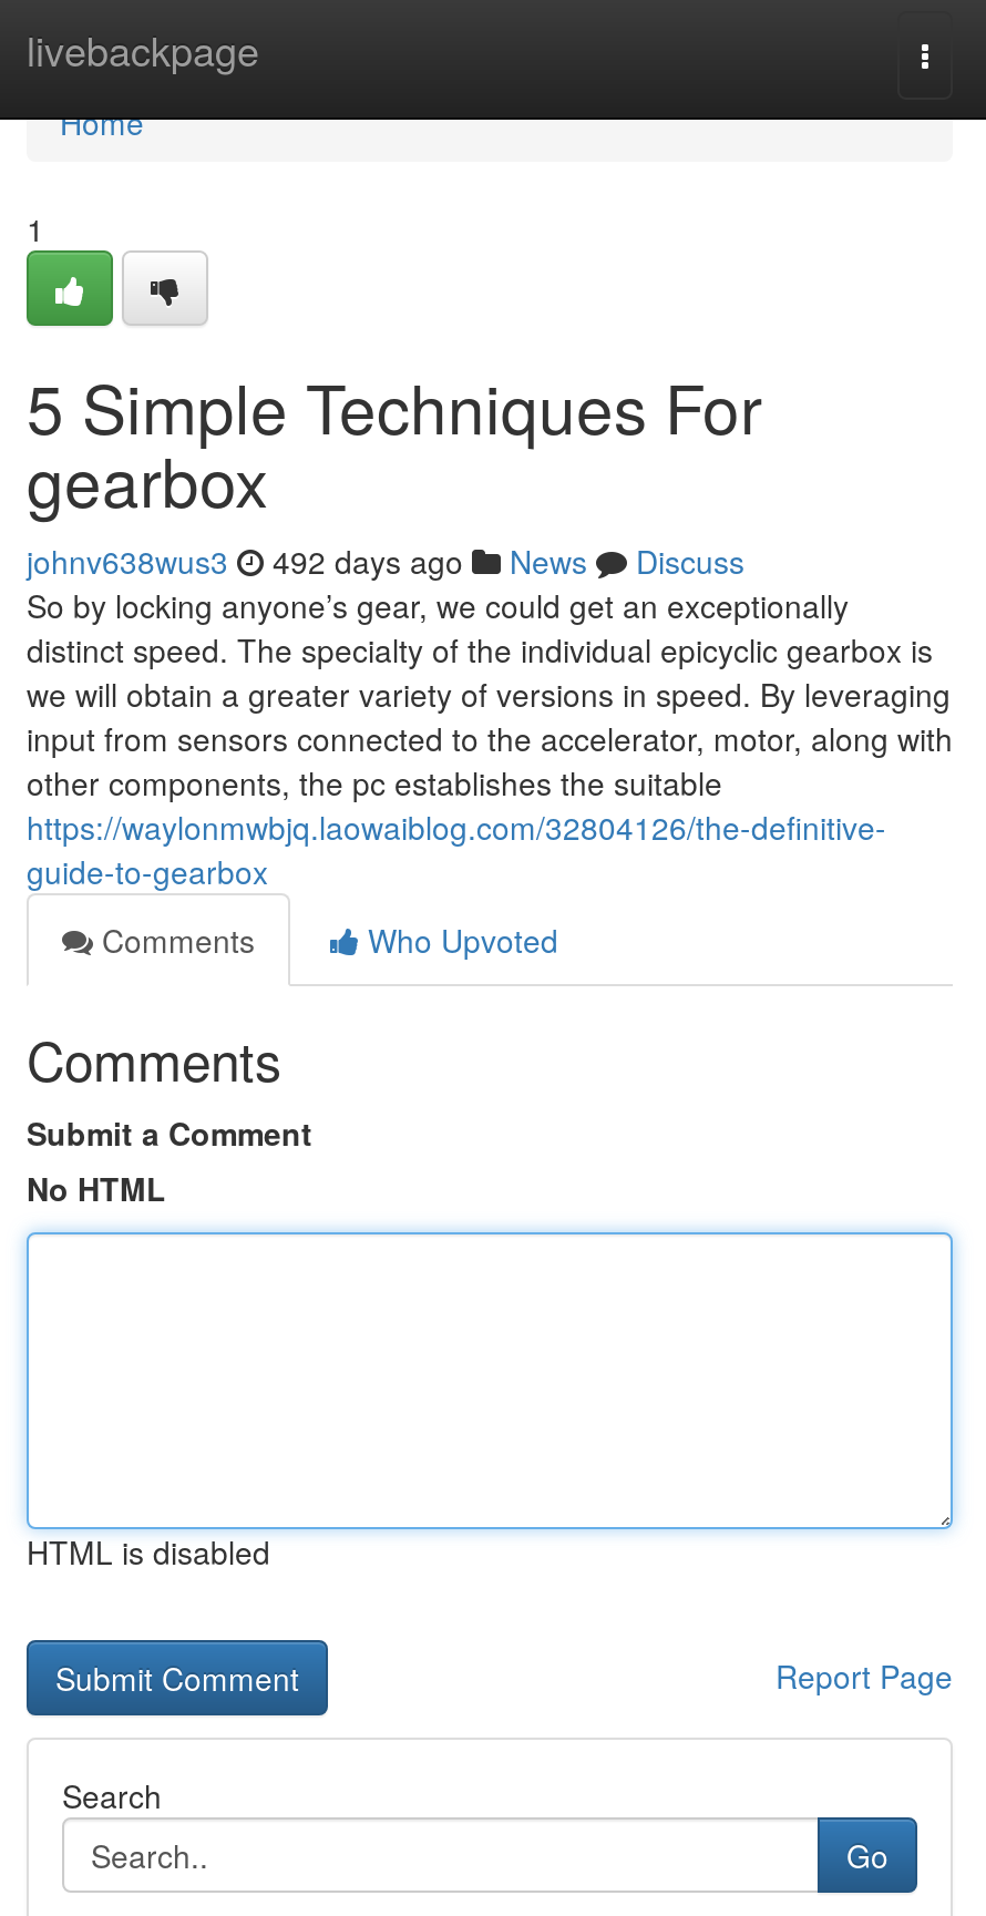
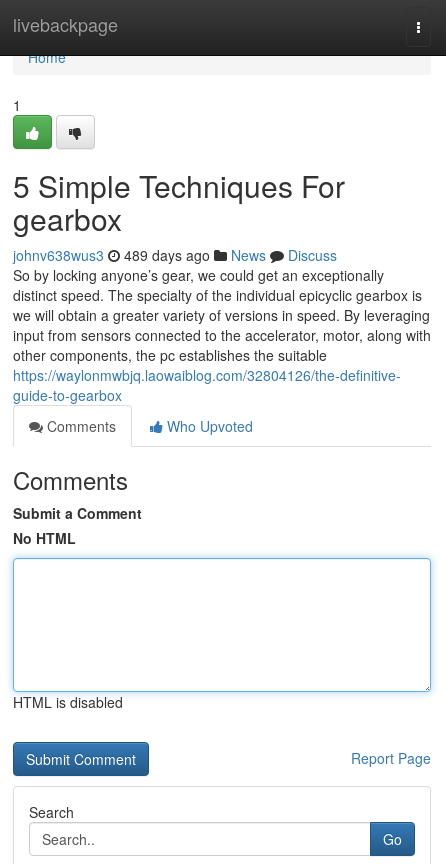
[27,539,744,583] johnv638wus3 492 days ago News Discuss -> [13,245,337,265] johnv638wus3 489 days ago News Discuss

